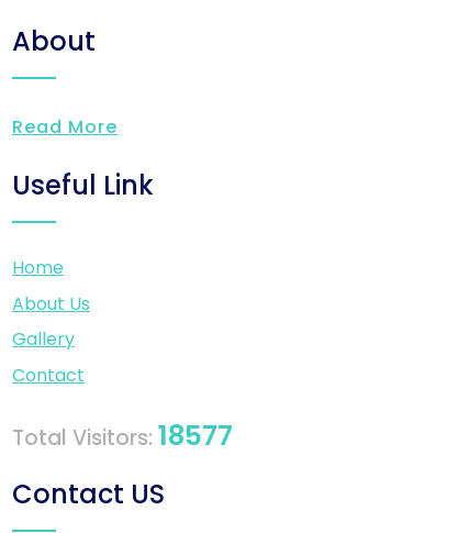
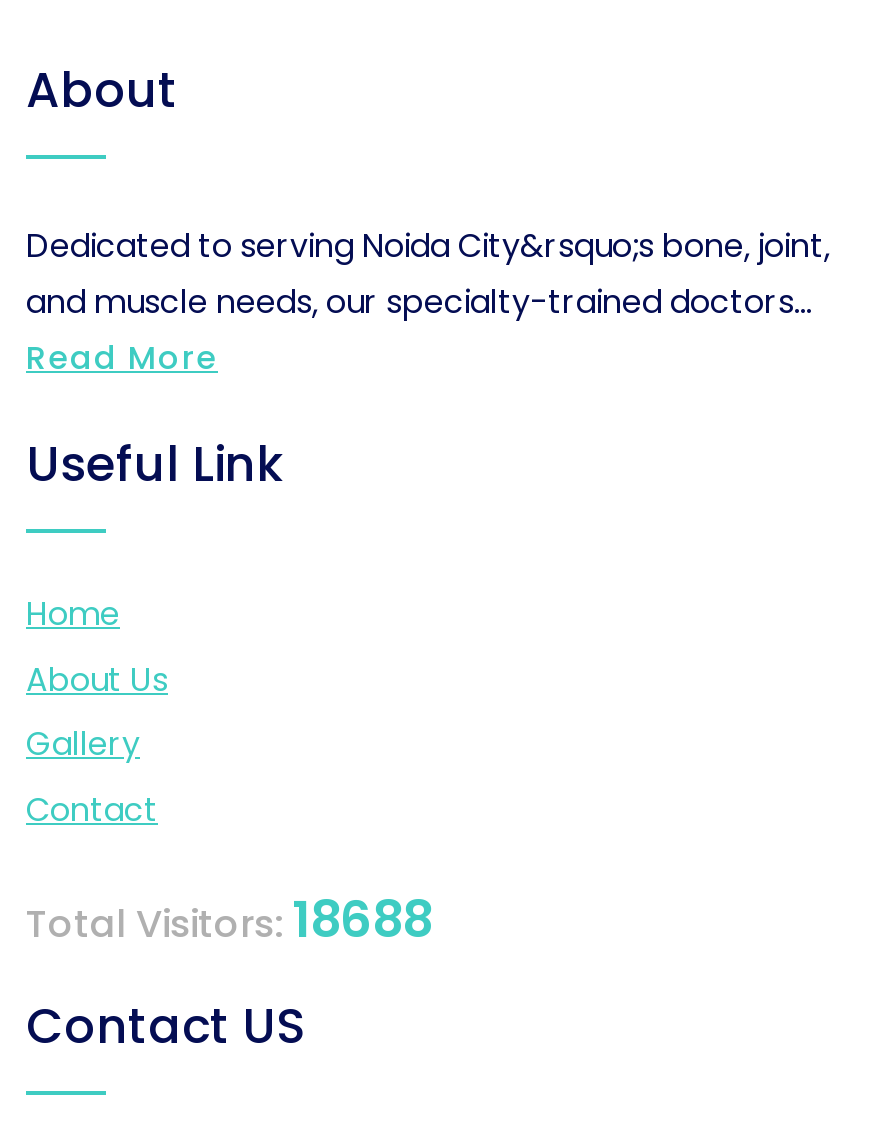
none -> [26,223,830,325] Dedicated to serving Noida City&rsquo;s bone, joint, | and muscle needs, our specialty-trained doctors...
[12,416,233,455] Total Visitors: 18577 -> [26,885,432,955] Total Visitors: 18688

